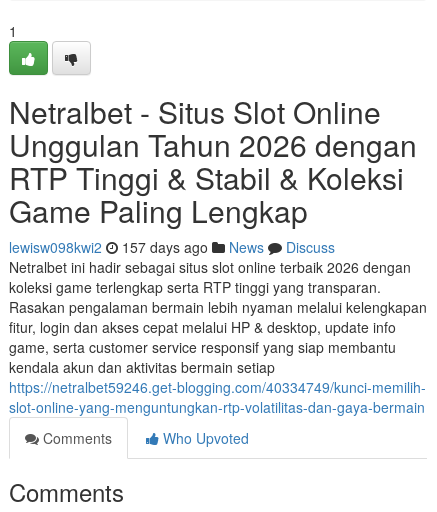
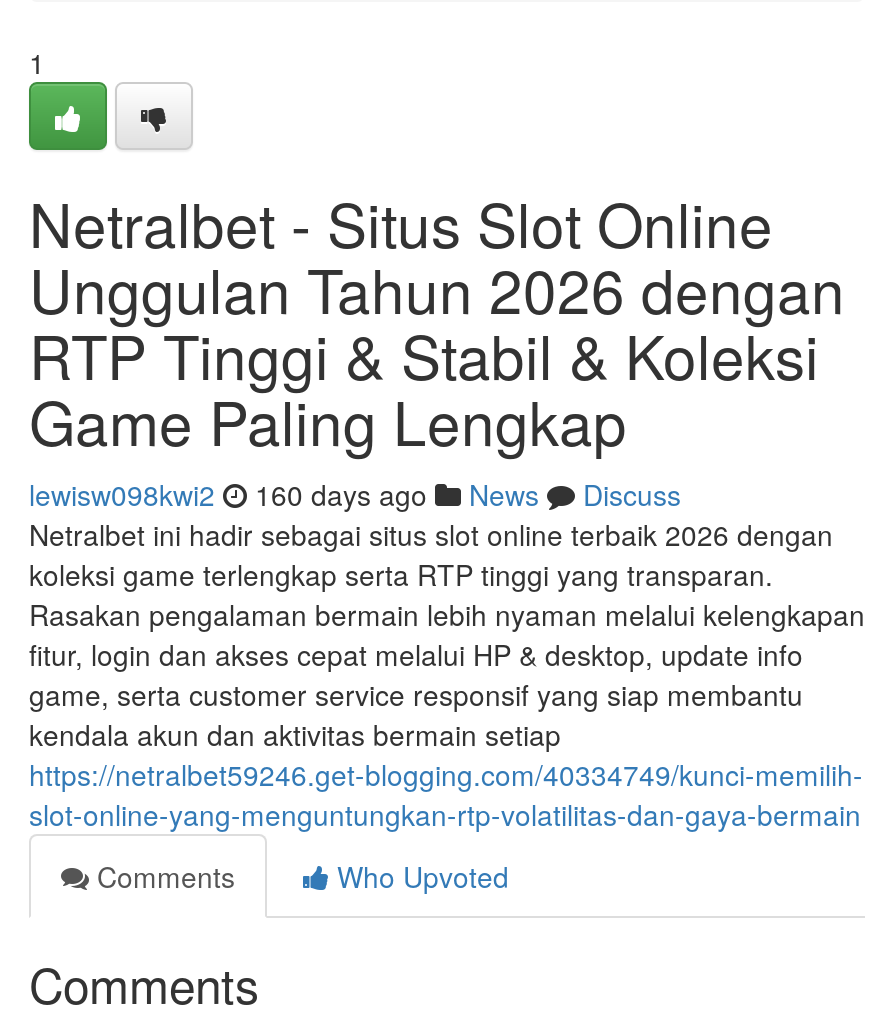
[9,237,335,257] lewisw098kwi2 157 days ago News Discuss -> [29,474,681,514] lewisw098kwi2 160 days ago News Discuss

